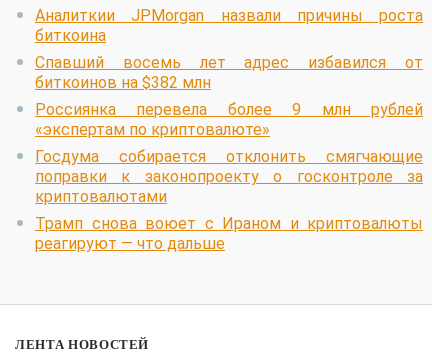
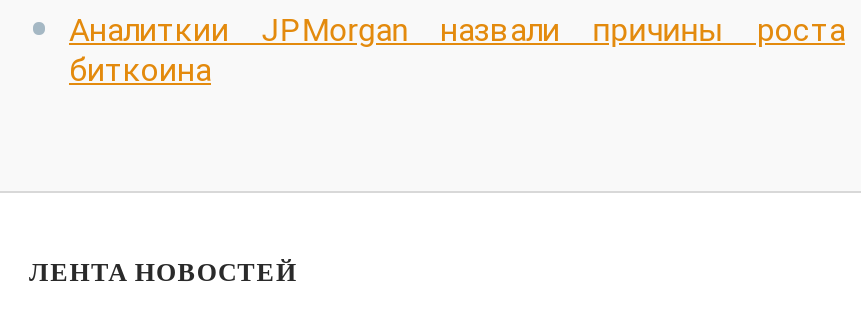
[35,53,423,253] Спавший восемь лет адрес избавился от | биткоинов на $382 млн | Россиянка перевела более 9 млн рублей | «экспертам по криптовалюте» | Госдума собирается отклонить смягчающие | поправки к законопроекту о госконтроле за | криптовалютами | Трамп снова воюет с Ираном и криптовалюты | реагируют — что дальше -> none

